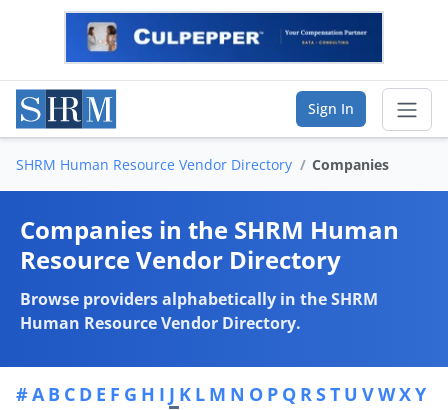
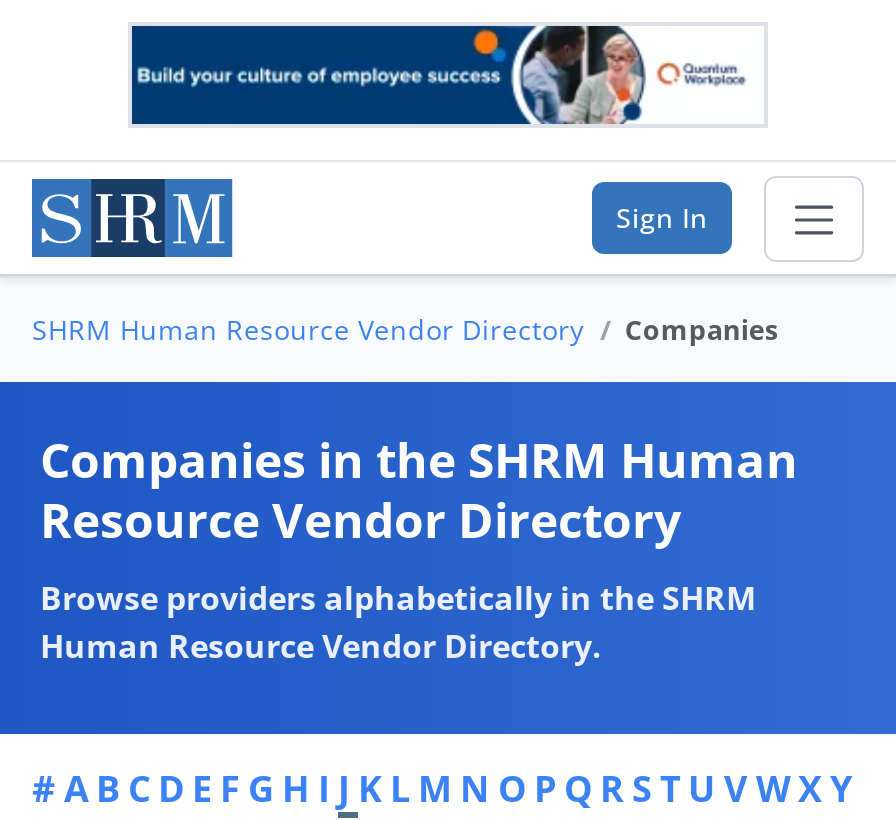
[65,12,383,63] [image] -> [130,24,764,126] [image]

